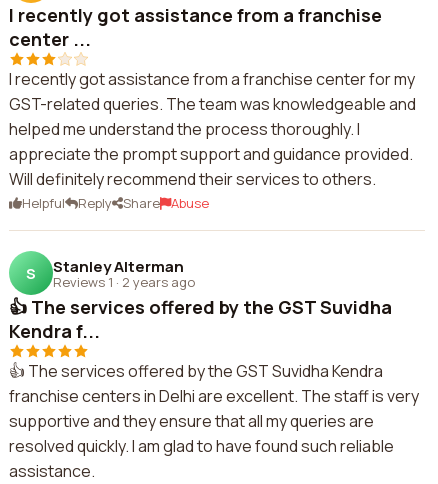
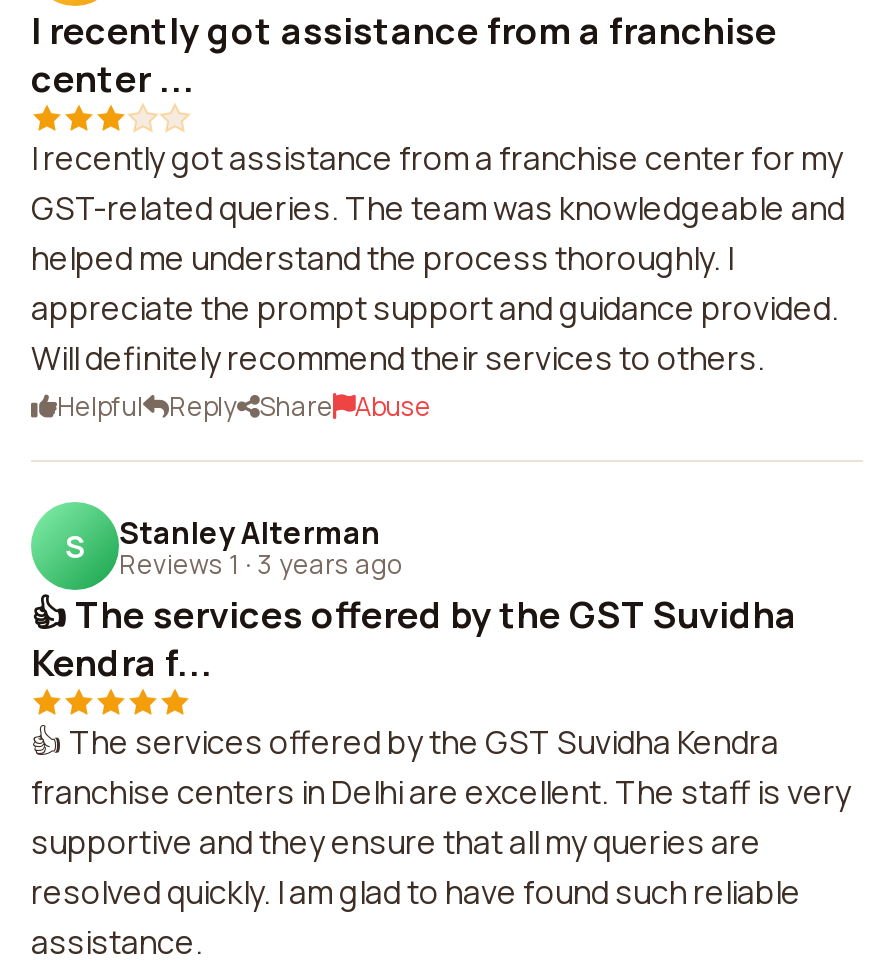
[53,272,195,290] Reviews 1·2 years ago -> [119,545,403,581] Reviews 1·3 years ago

